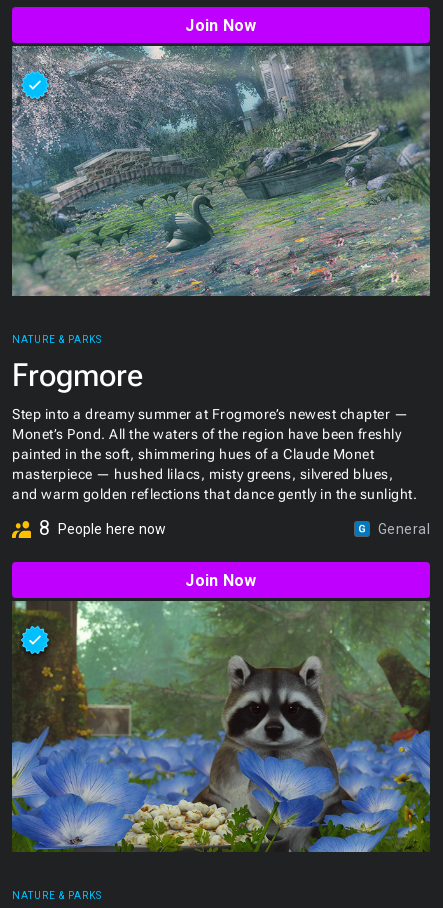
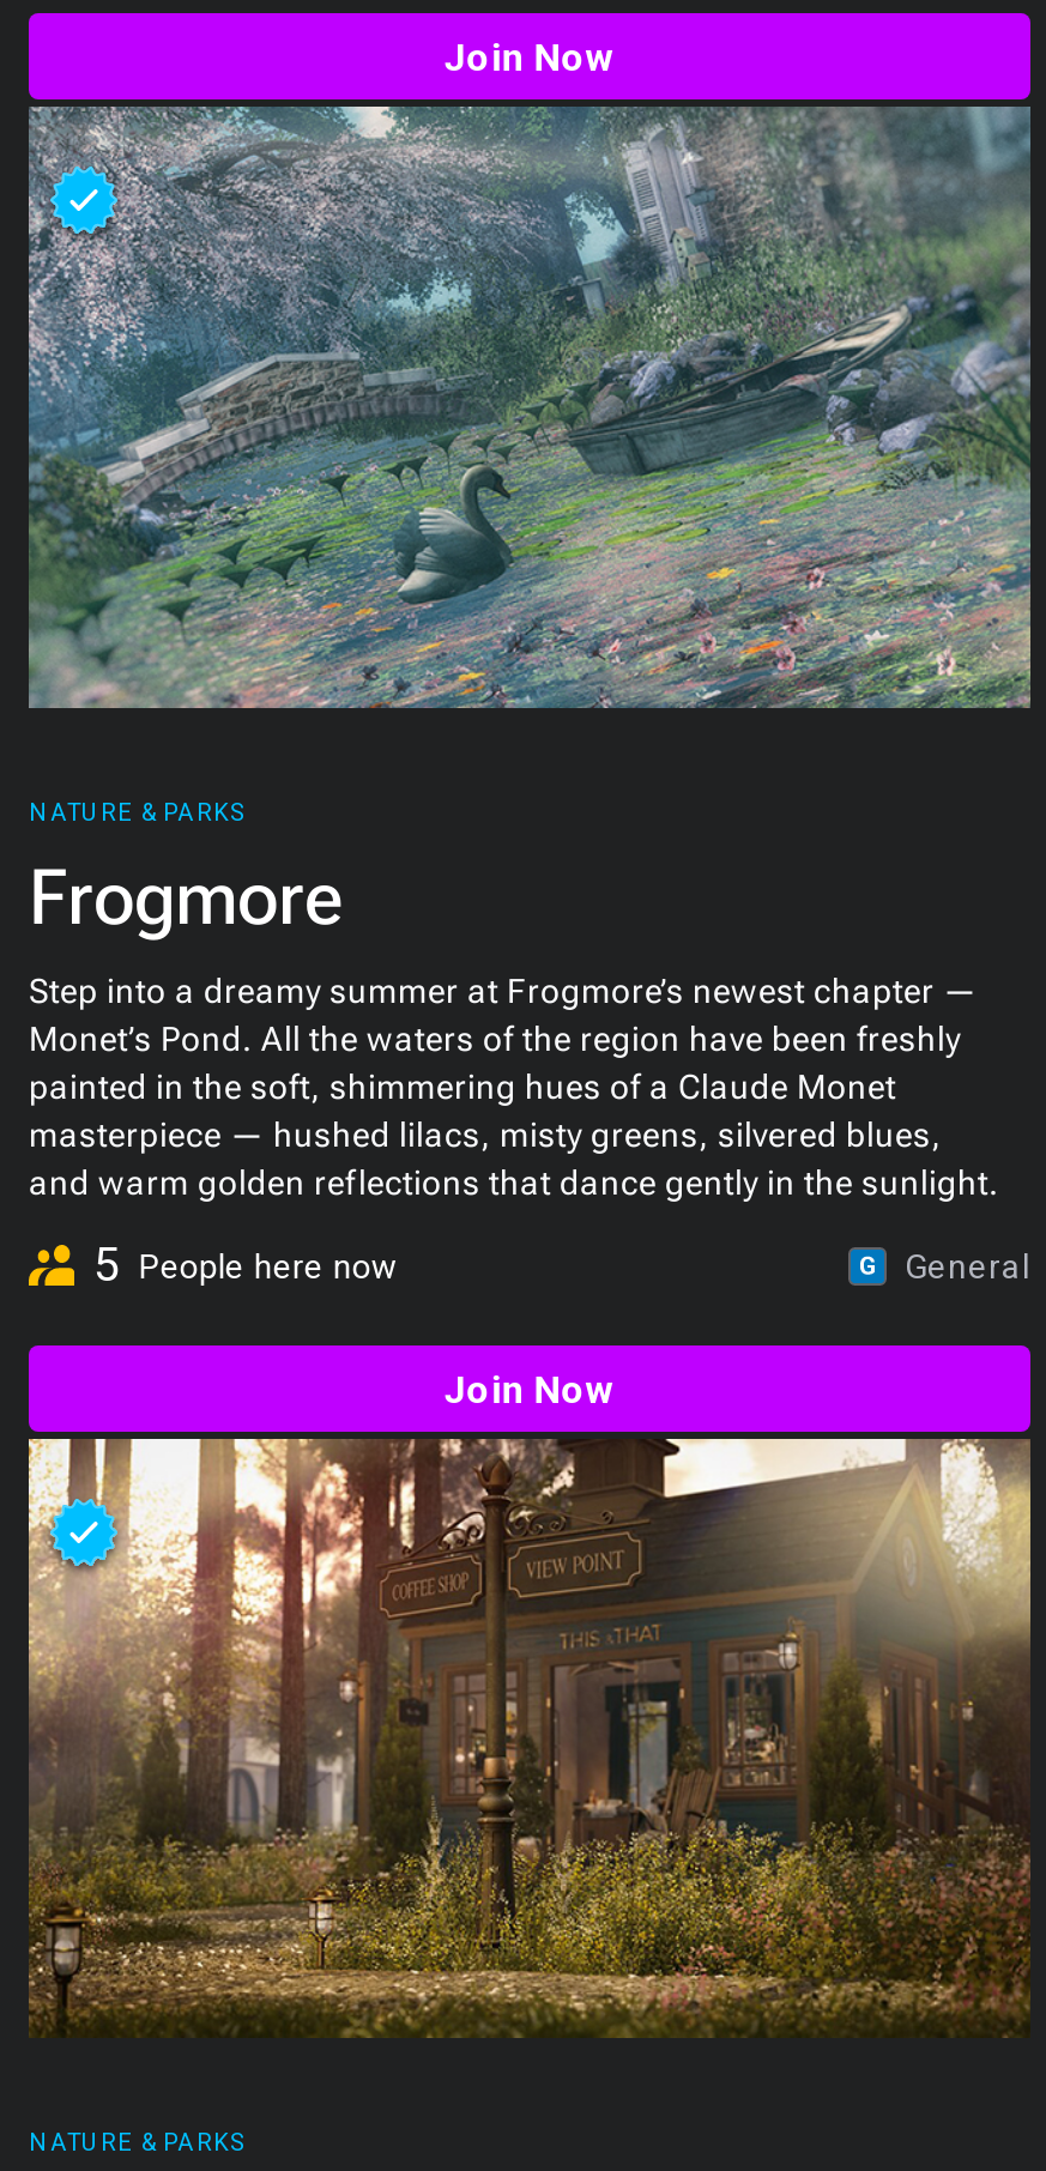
[39,517,166,540] 8 People here now -> [93,1237,398,1292] 5 People here now
[11,599,431,853] [image] -> [26,1431,1030,2039] [image]

